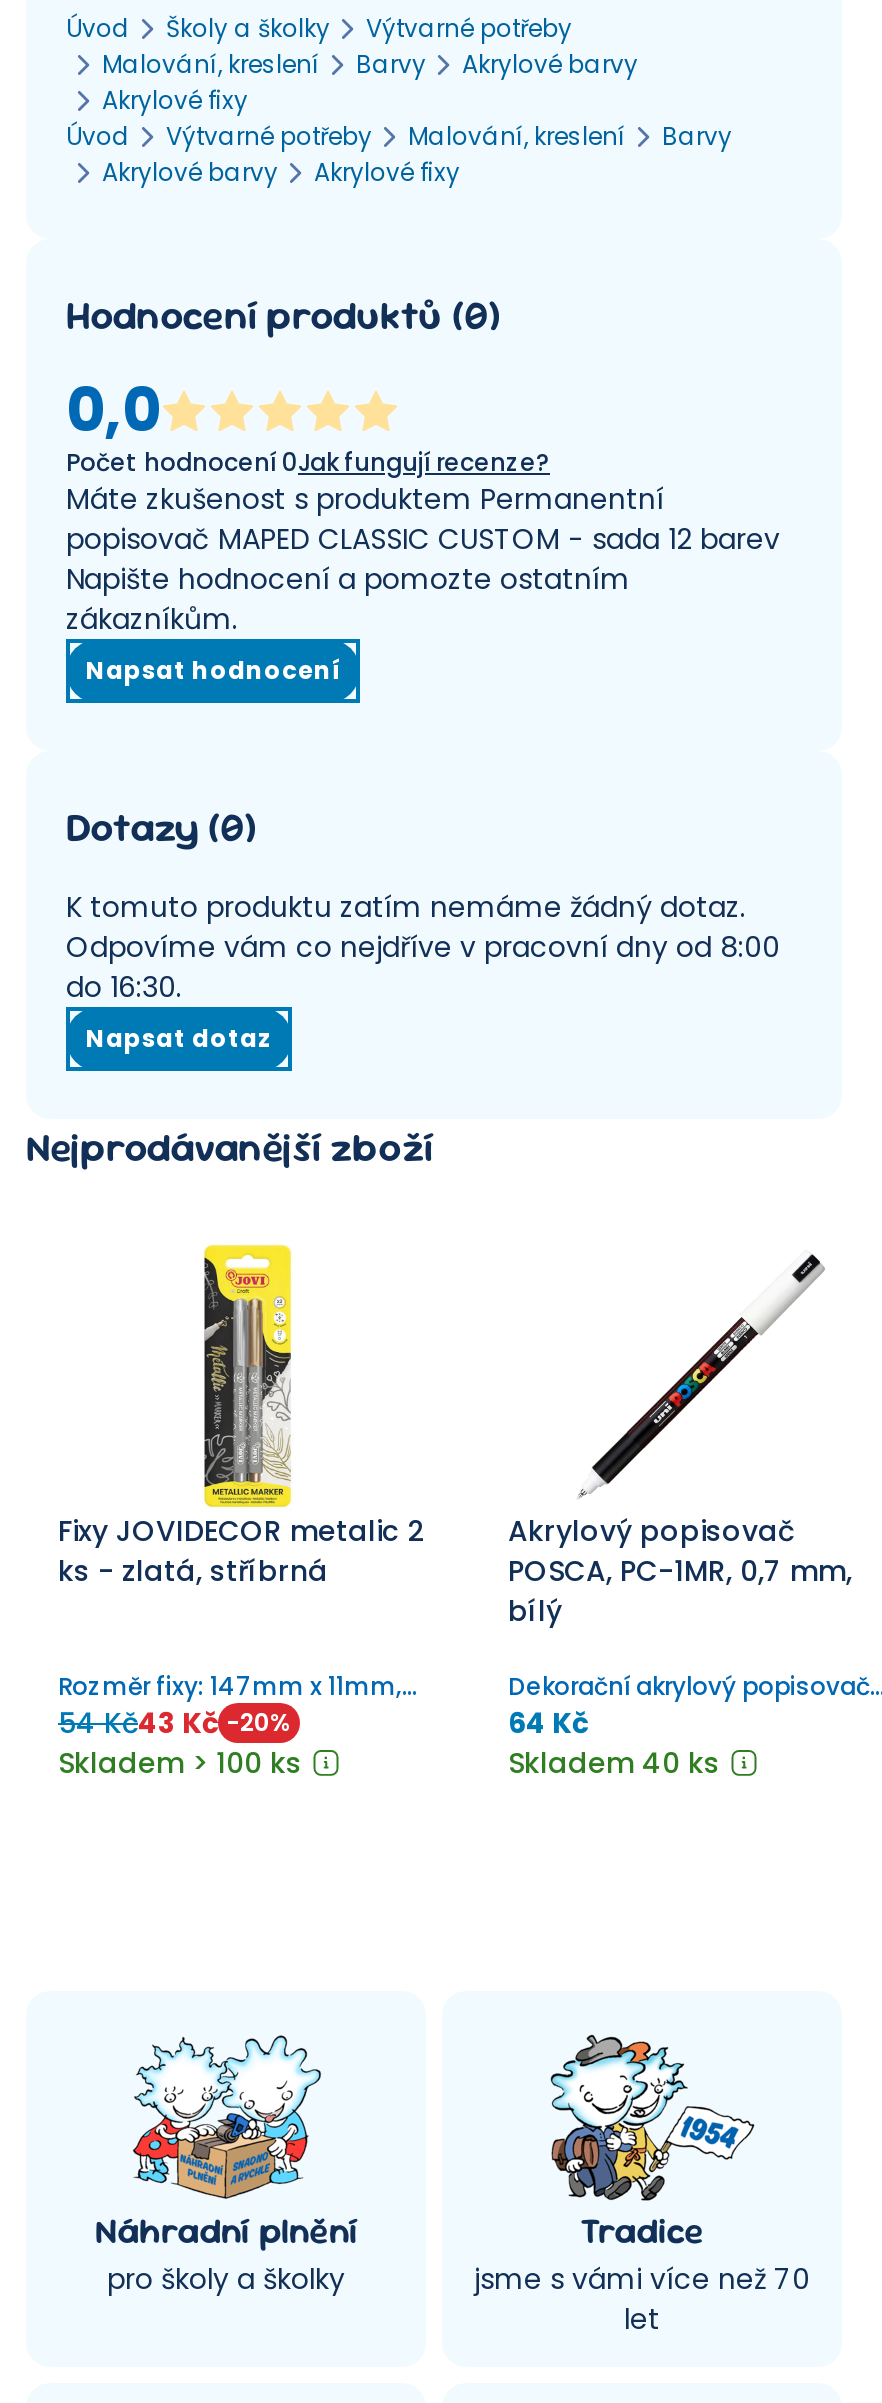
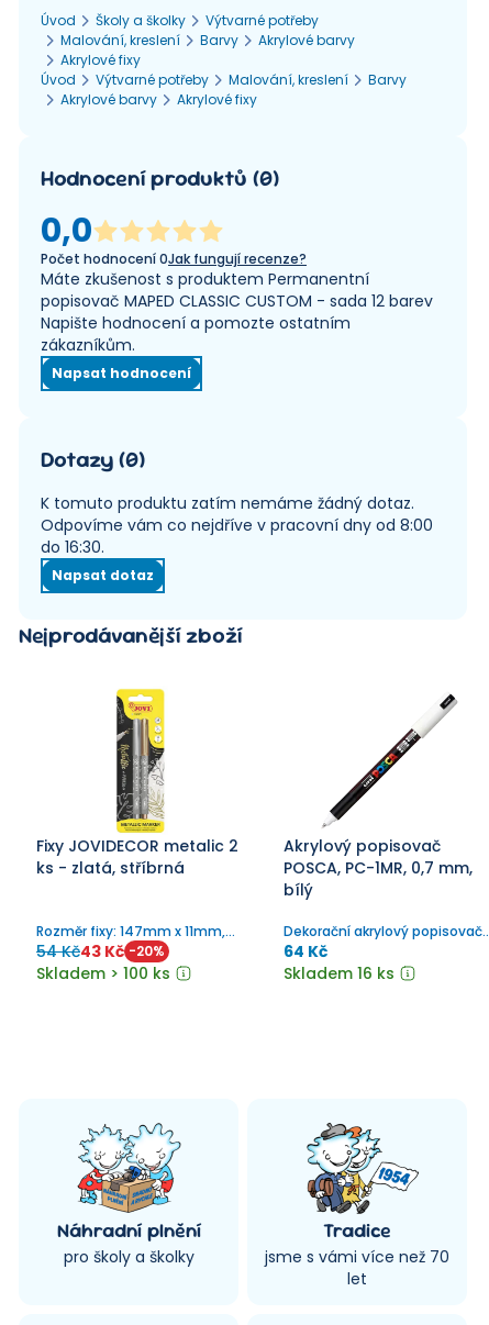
[508,1743,720,1783] Skladem 40 ks -> [284,962,394,984] Skladem 16 ks

